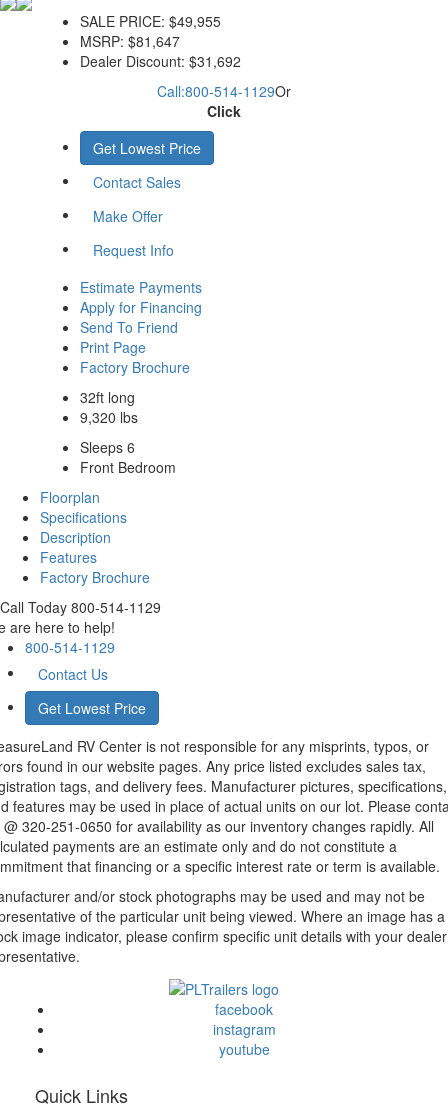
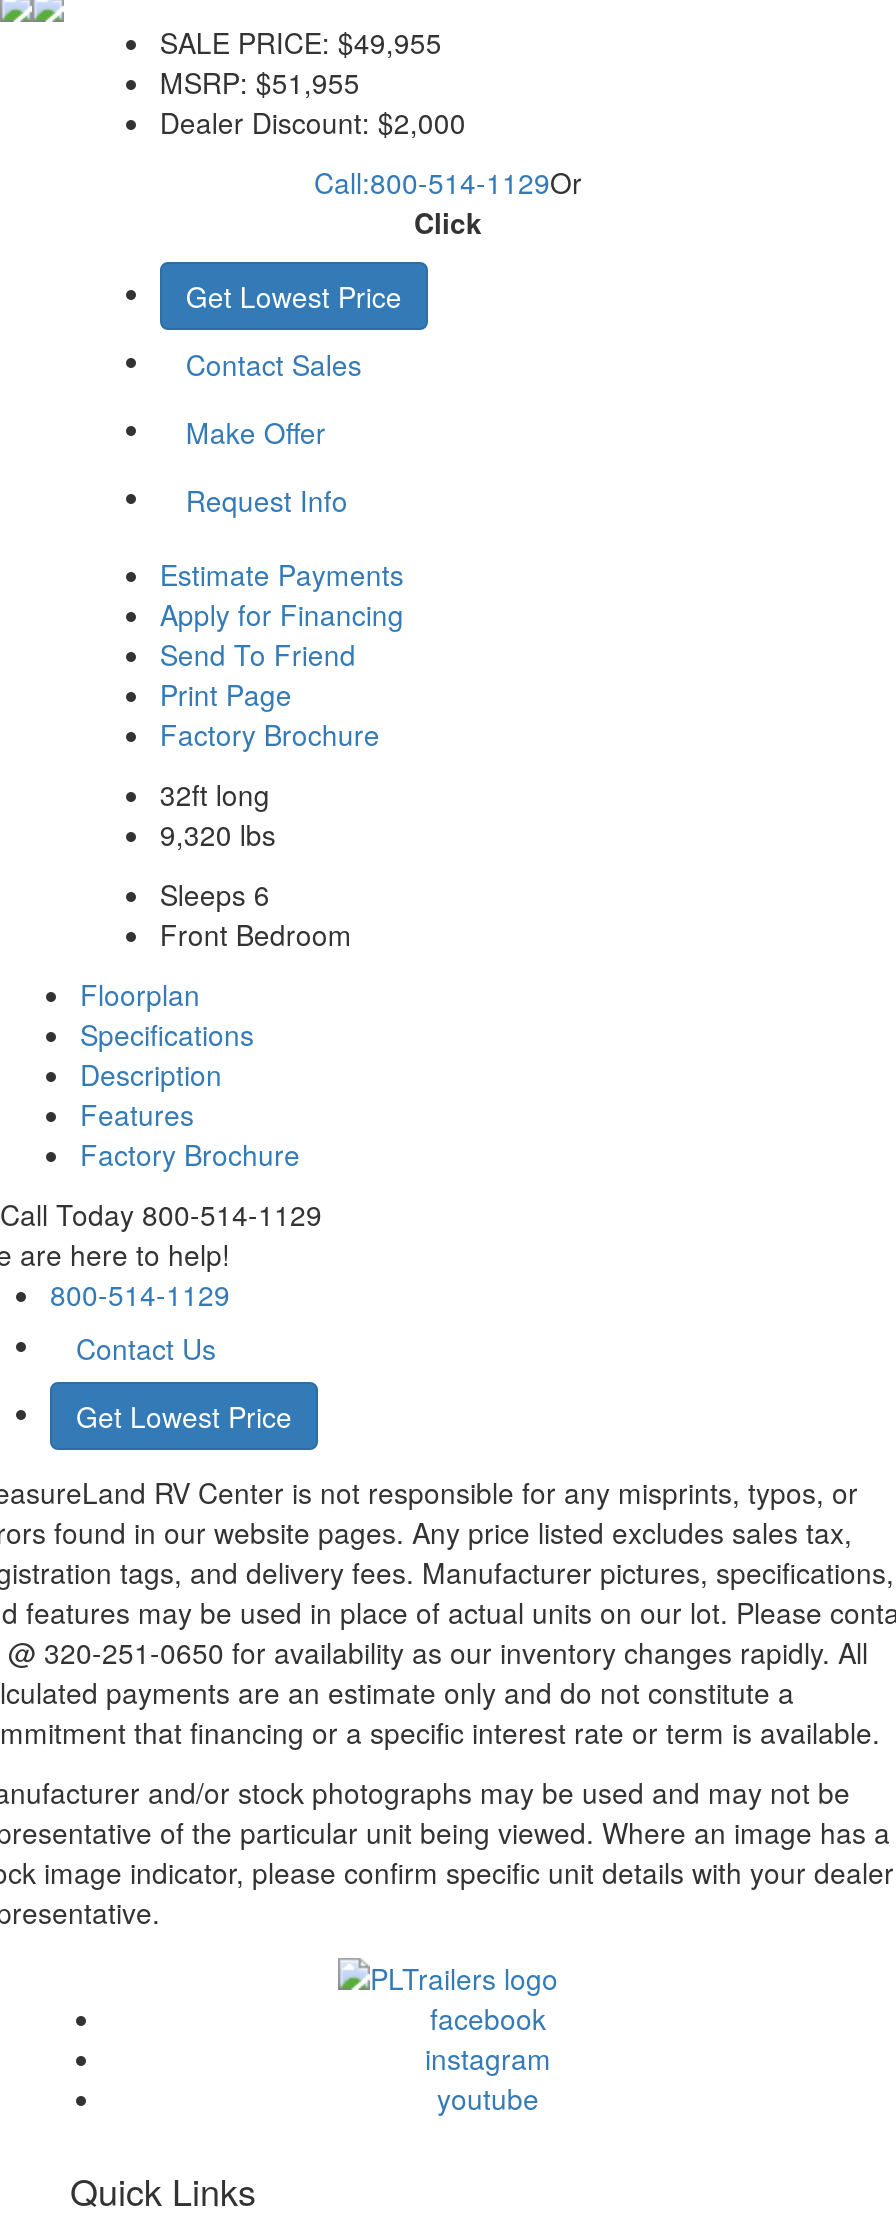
[80,31,180,51] MSRP: $81,647 -> [160,63,360,103] MSRP: $51,955
[80,51,241,71] Dealer Discount: $31,692 -> [160,103,466,143] Dealer Discount: $2,000

